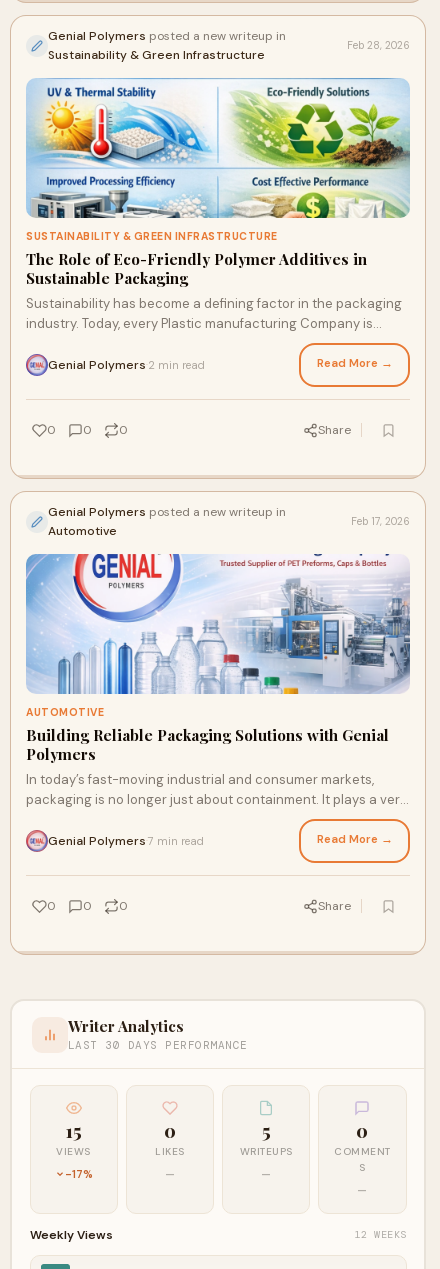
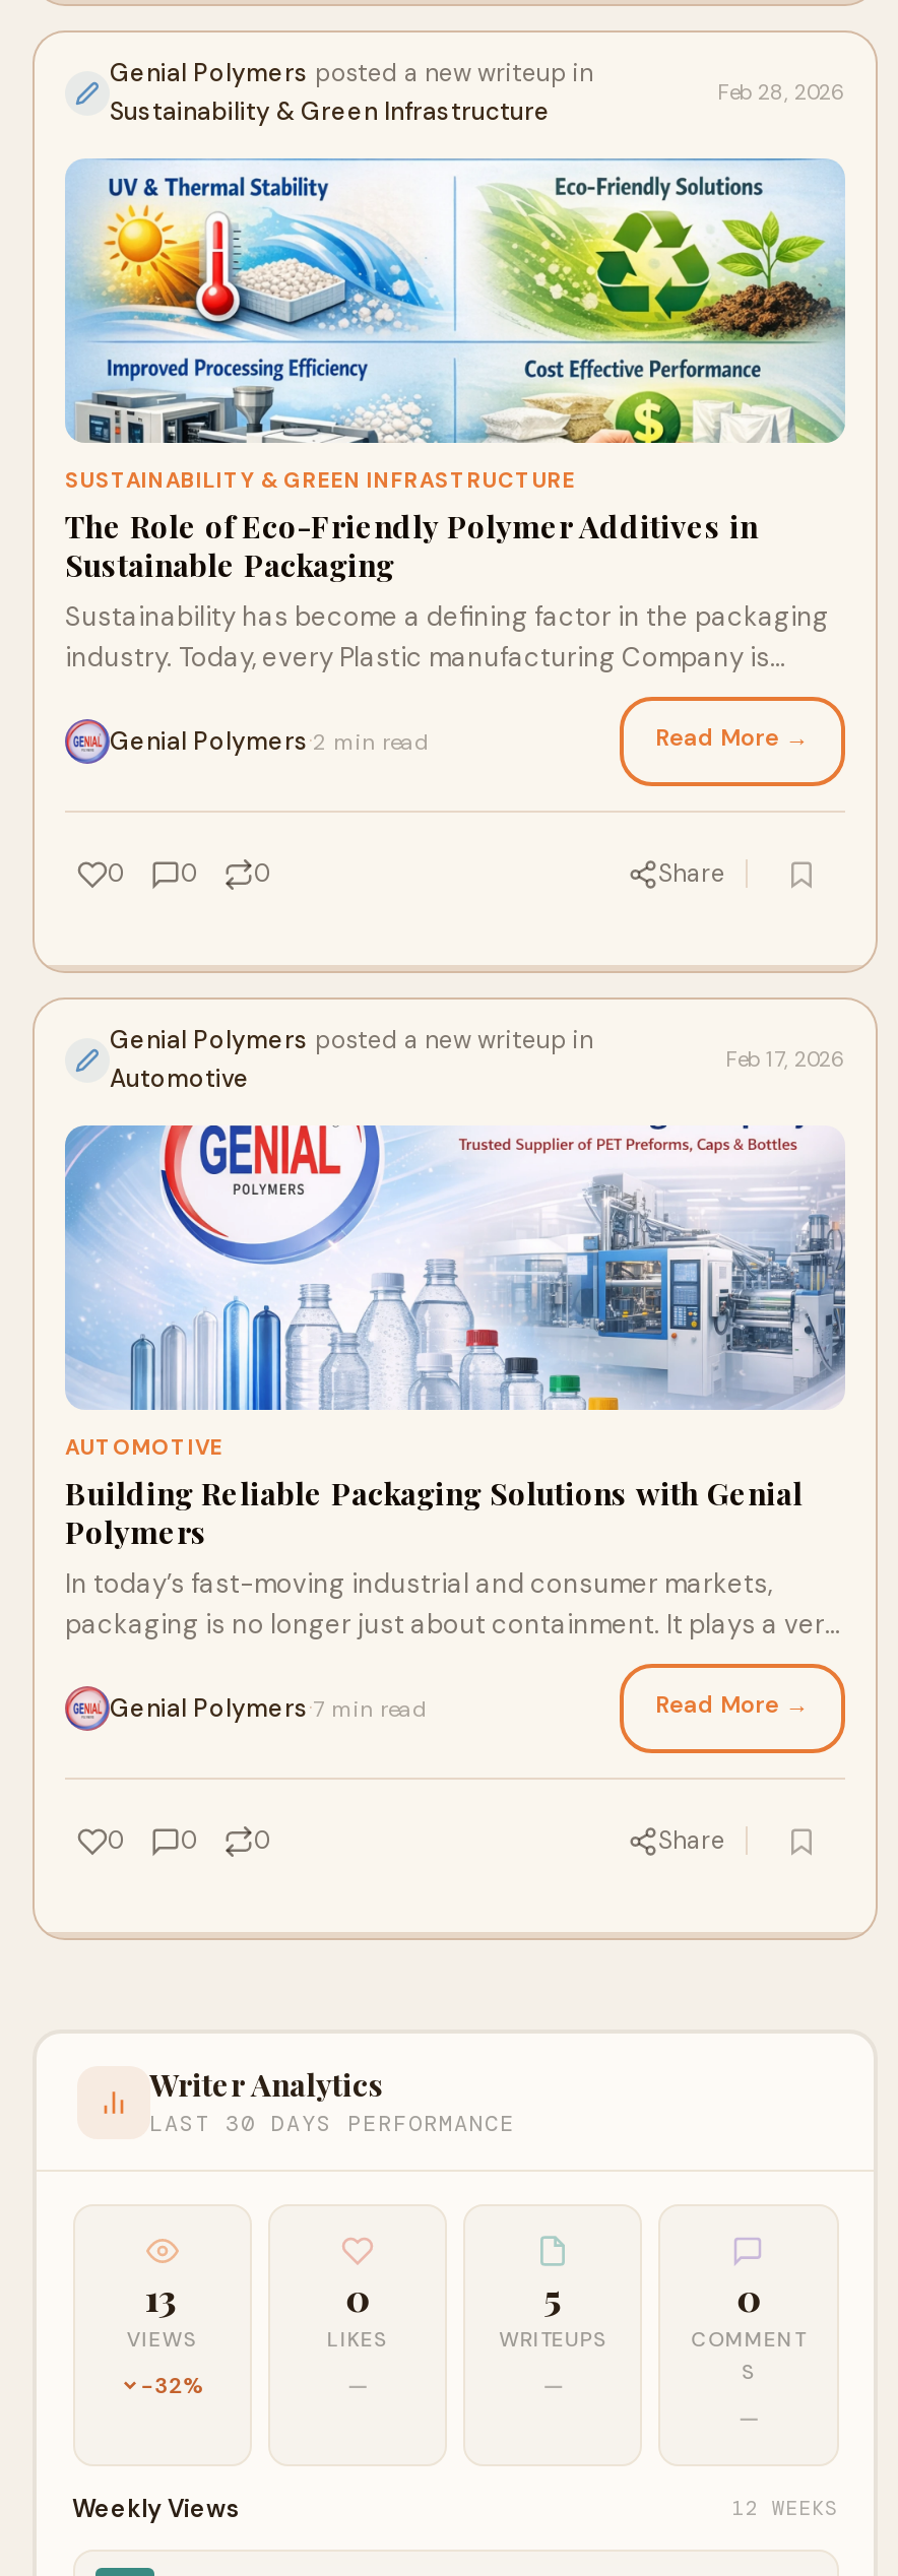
[66,1118,82,1142] 15 -> [144,2272,179,2321] 13
[65,1166,93,1180] -17% -> [140,2370,203,2398] -32%

